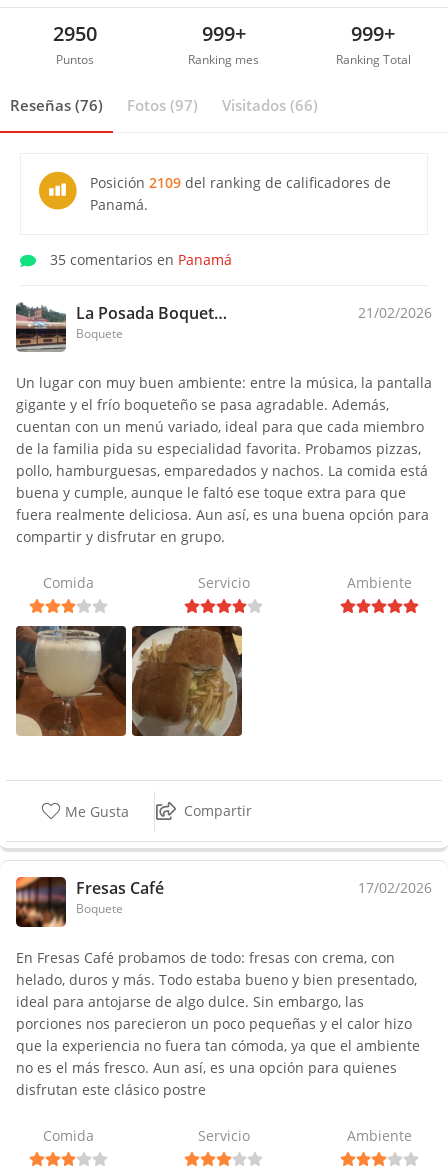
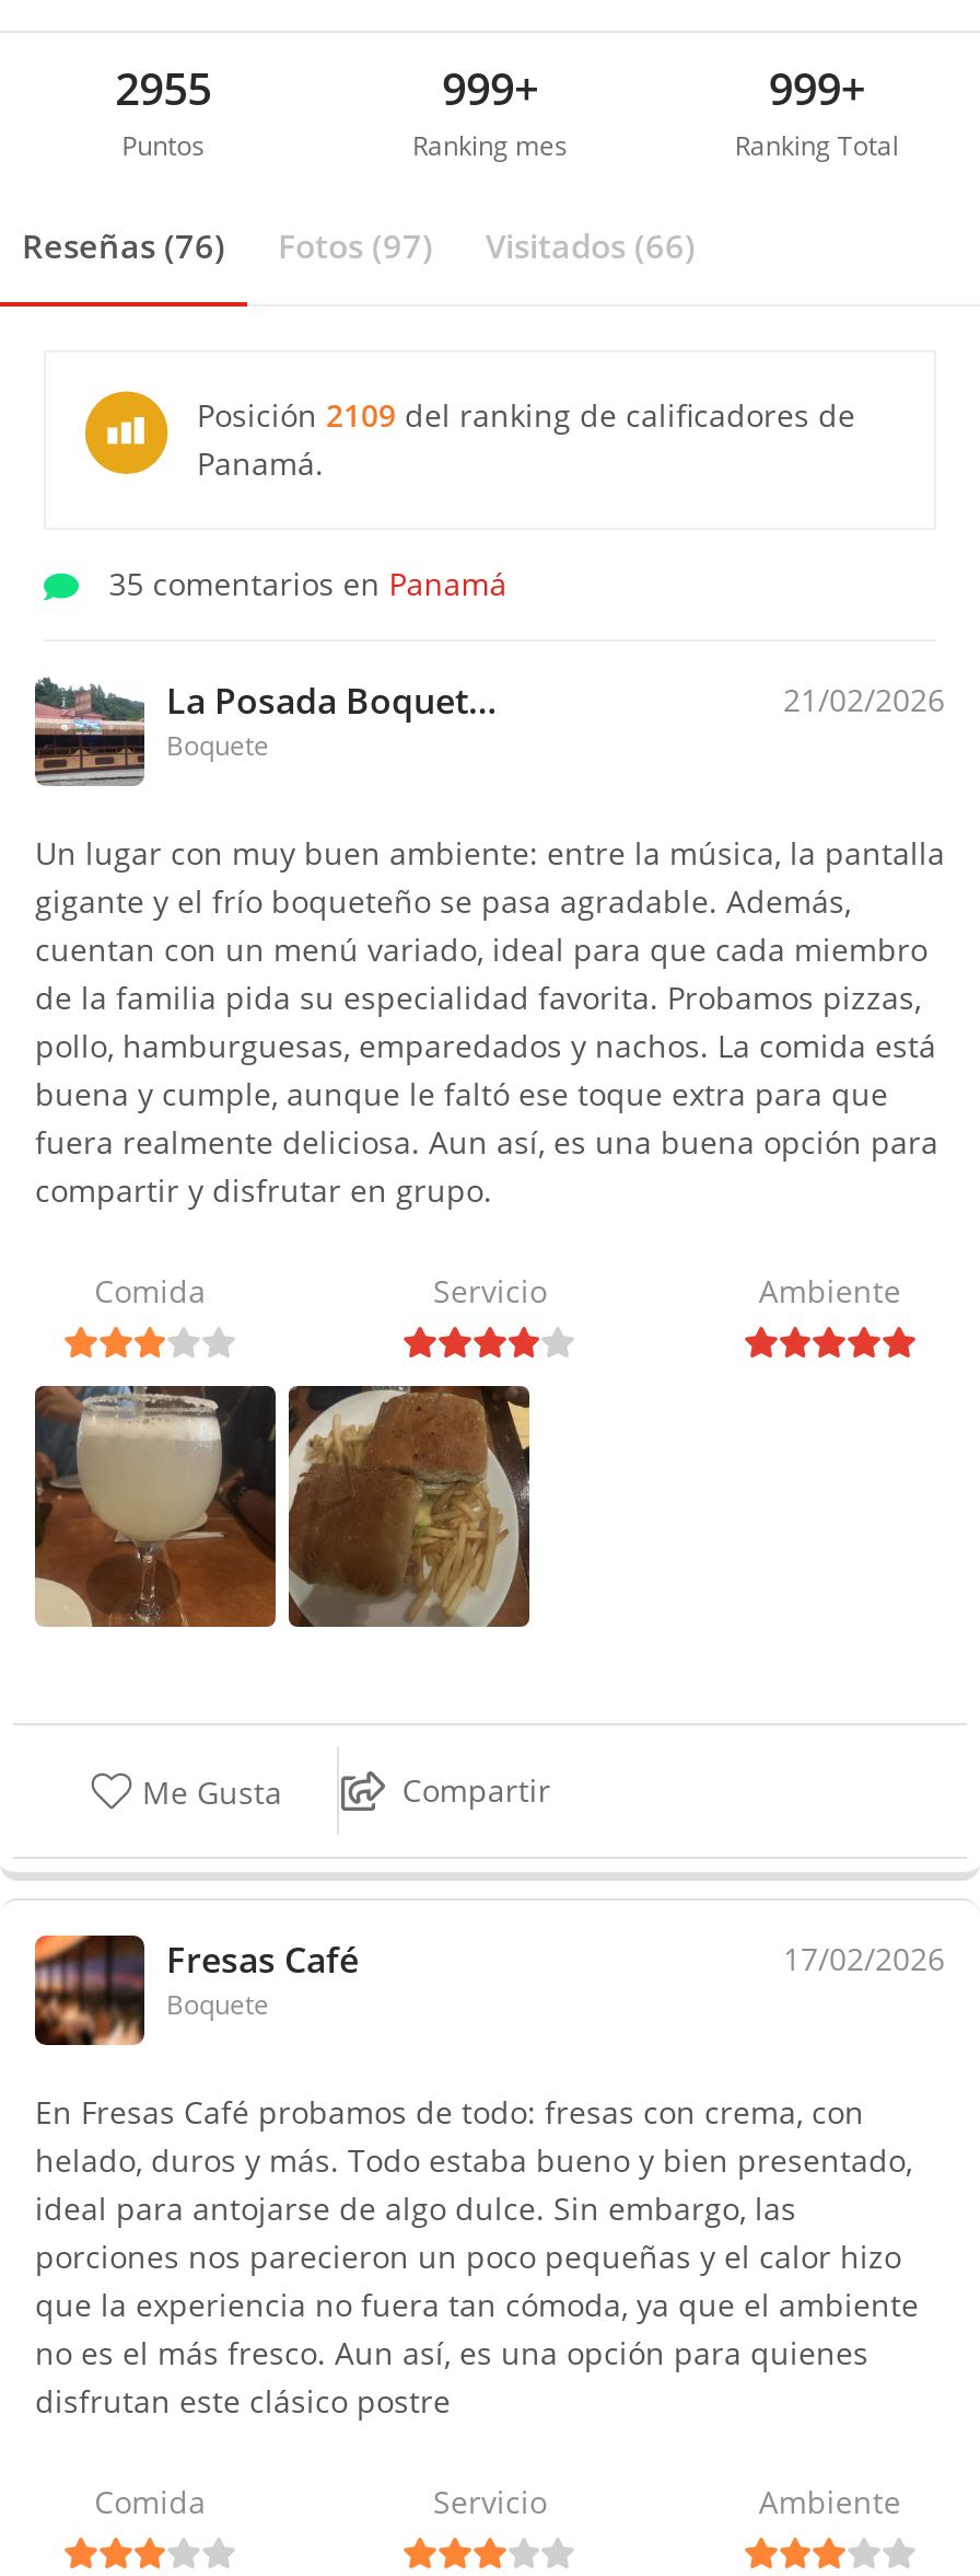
[53,20,97,47] 2950 -> [115,59,212,118] 2955

